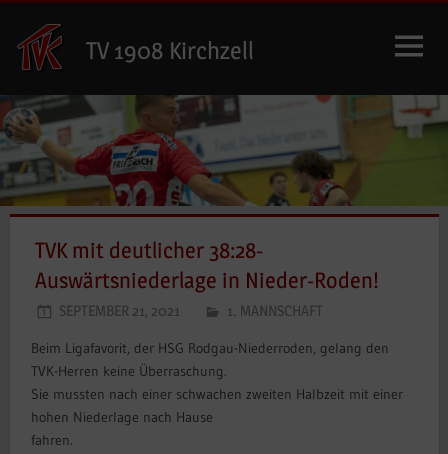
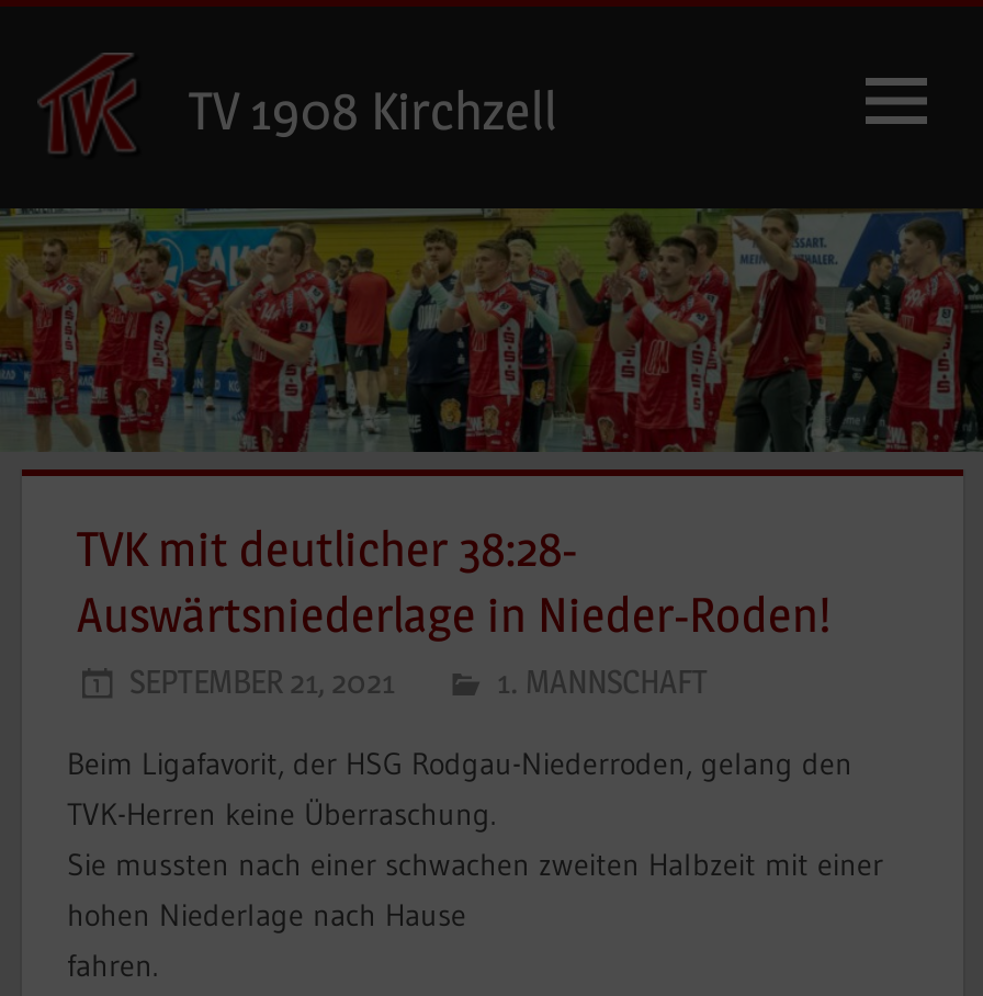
[3,94,445,207] [image] -> [7,206,976,454] [image]

